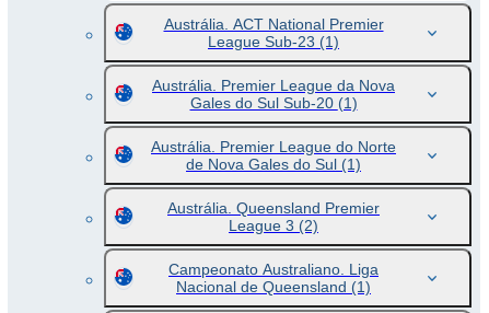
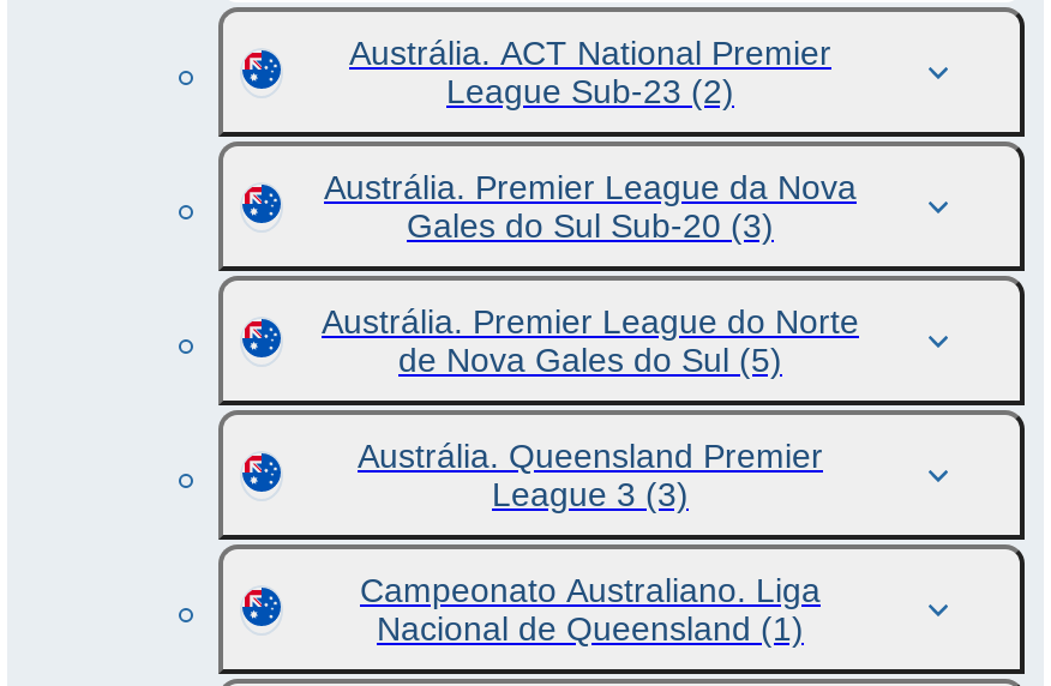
[208,33,339,50] League Sub-23 (1) -> [446,72,734,110] League Sub-23 (2)
[190,94,357,112] Gales do Sul Sub-20 (1) -> [407,206,774,245] Gales do Sul Sub-20 (3)
[186,155,361,173] de Nova Gales do Sul (1) -> [398,341,782,379] de Nova Gales do Sul (5)
[229,217,318,234] League 3 (2) -> [492,475,689,513] League 3 (3)

